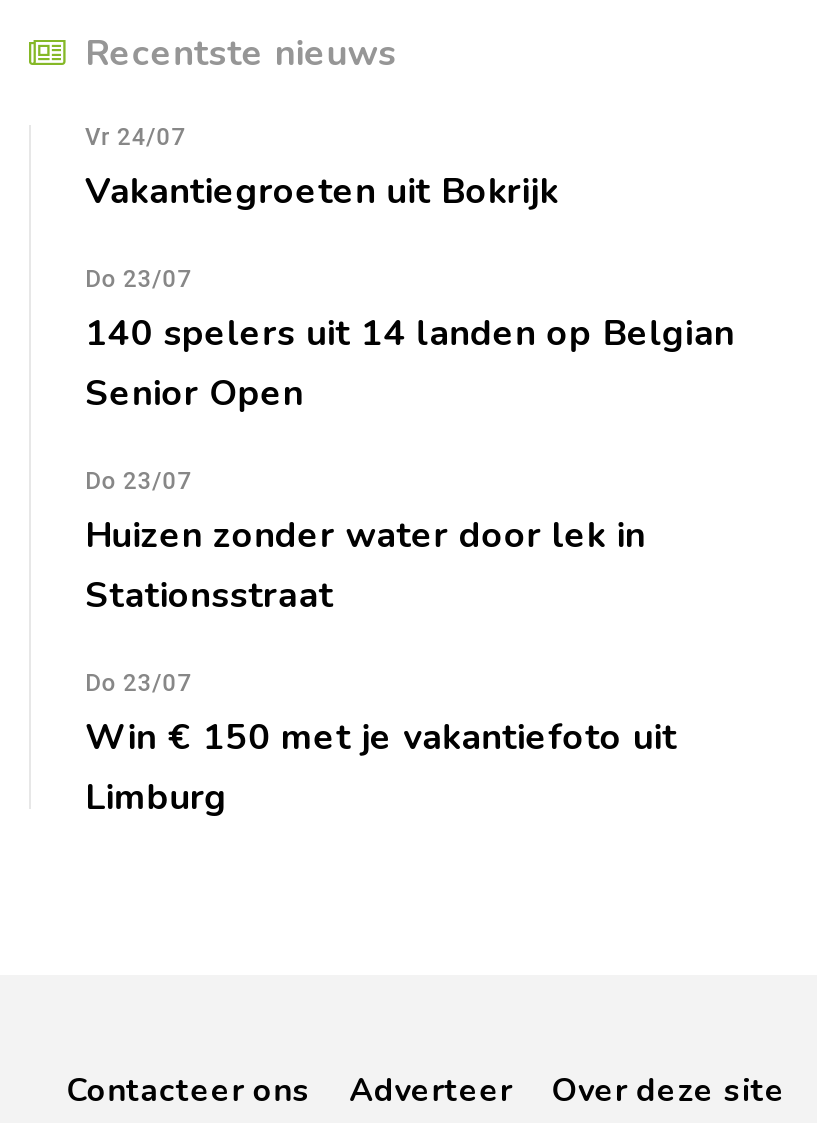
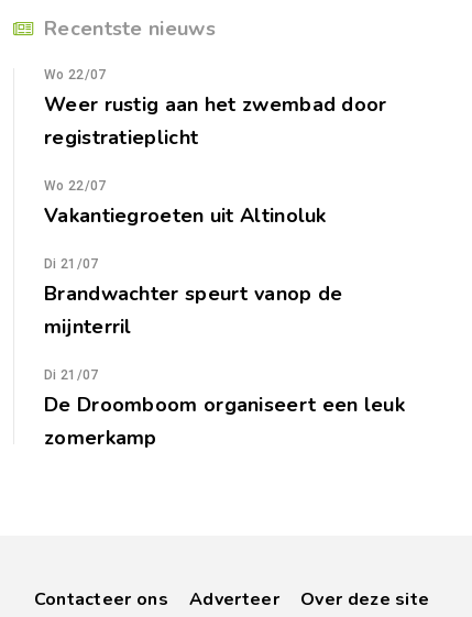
[85,123,559,215] Vr 24/07 | Vakantiegroeten uit Bokrijk -> [44,67,387,151] Wo 22/07 | Weer rustig aan het zwembad door | registratieplicht
[85,265,735,417] Do 23/07 | 140 spelers uit 14 landen op Belgian | Senior Open -> [44,178,326,229] Wo 22/07 | Vakantiegroeten uit Altinoluk
[85,467,646,619] Do 23/07 | Huizen zonder water door lek in | Stationsstraat -> [44,256,343,340] Di 21/07 | Brandwachter speurt vanop de | mijnterril
[85,669,677,821] Do 23/07 | Win € 150 met je vakantiefoto uit | Limburg -> [44,367,405,451] Di 21/07 | De Droomboom organiseert een leuk | zomerkamp

